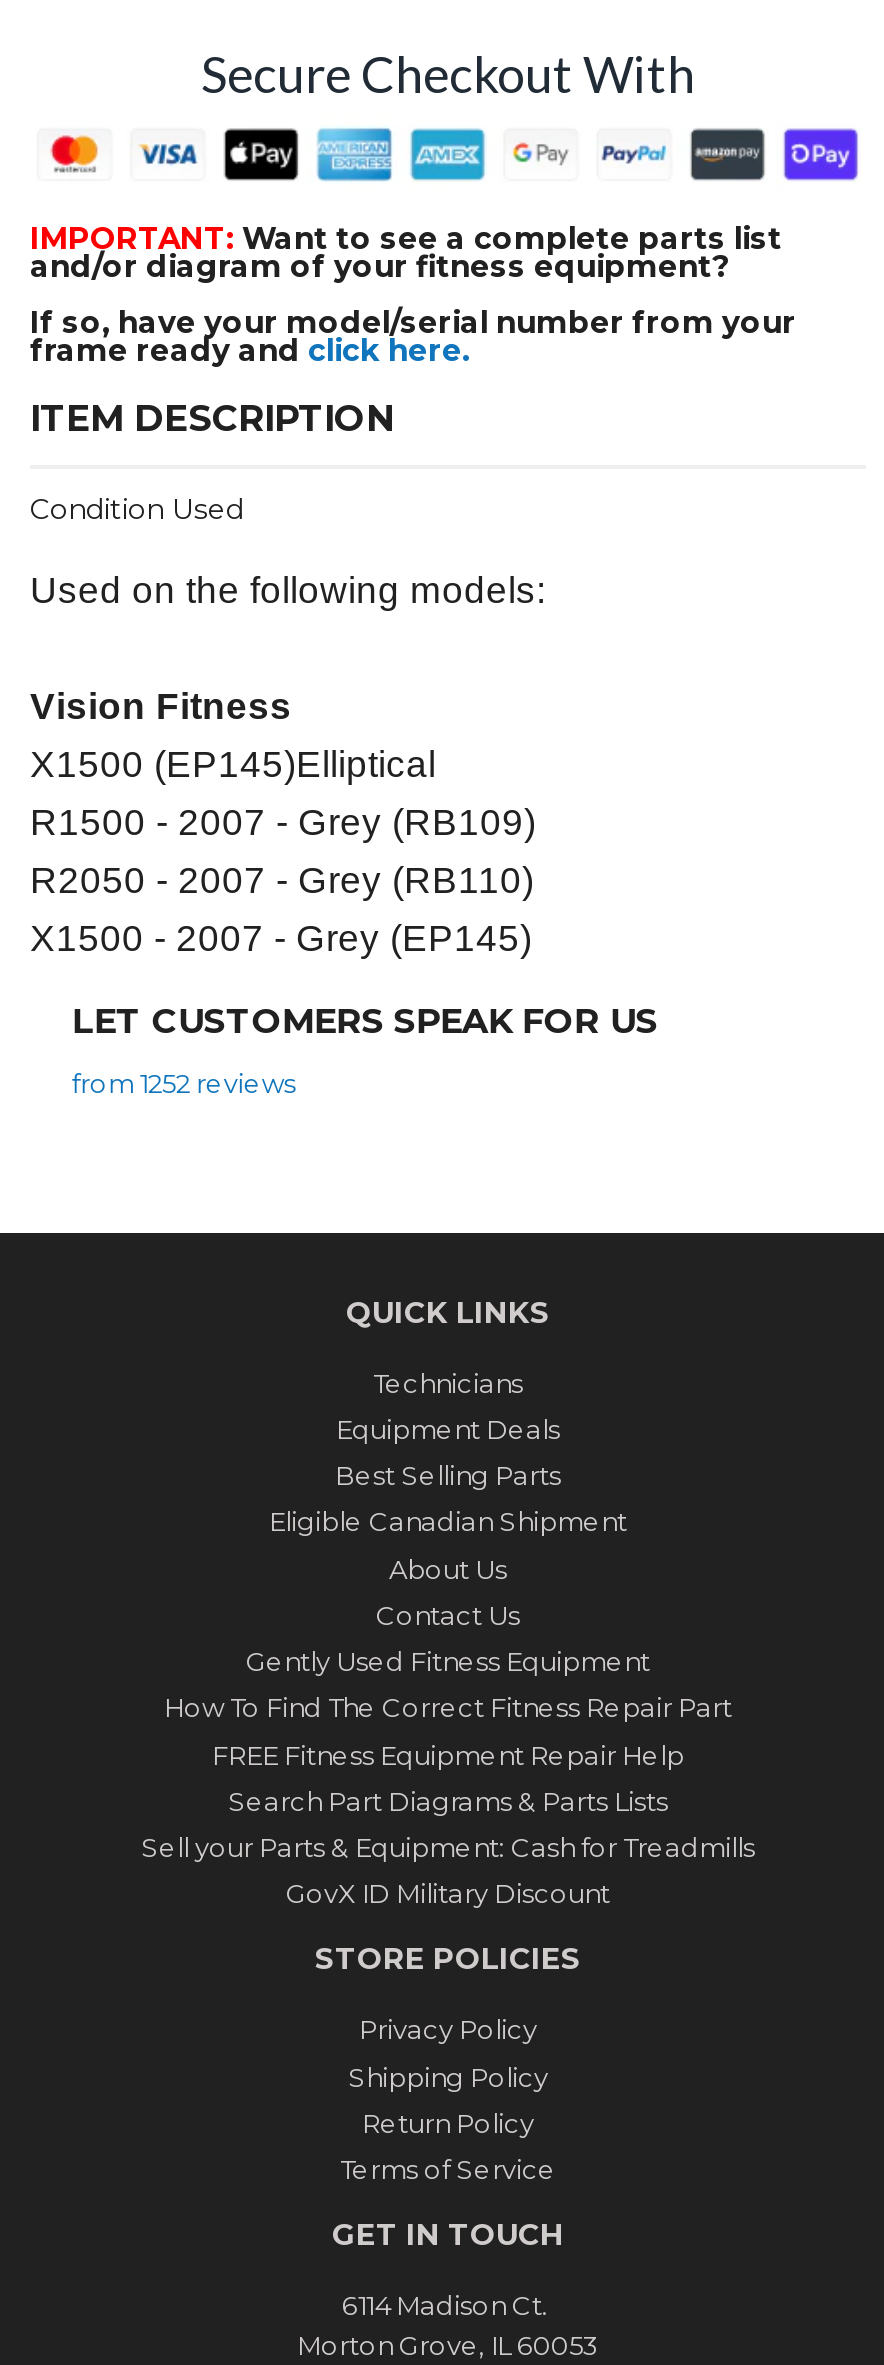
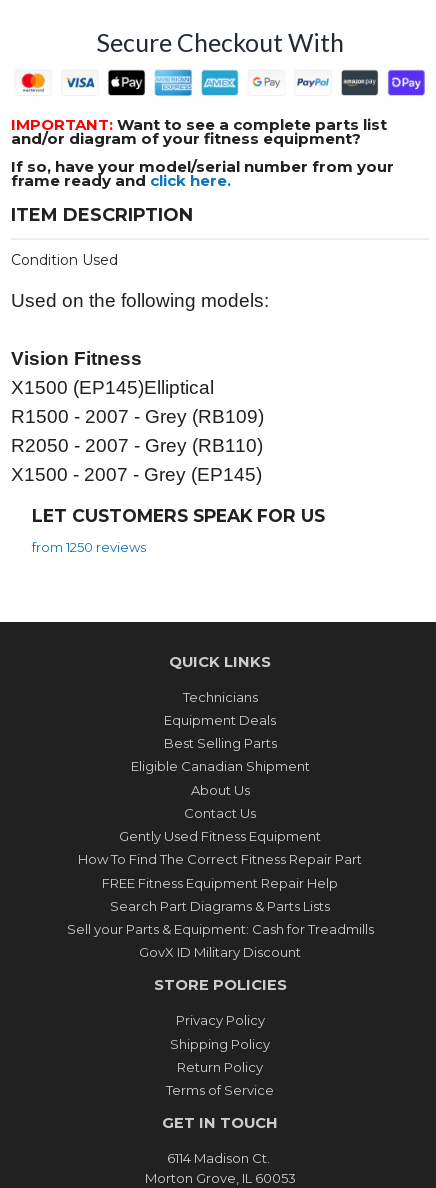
[72,1066,296,1098] from 1252 reviews -> [32,539,146,555] from 1250 reviews

